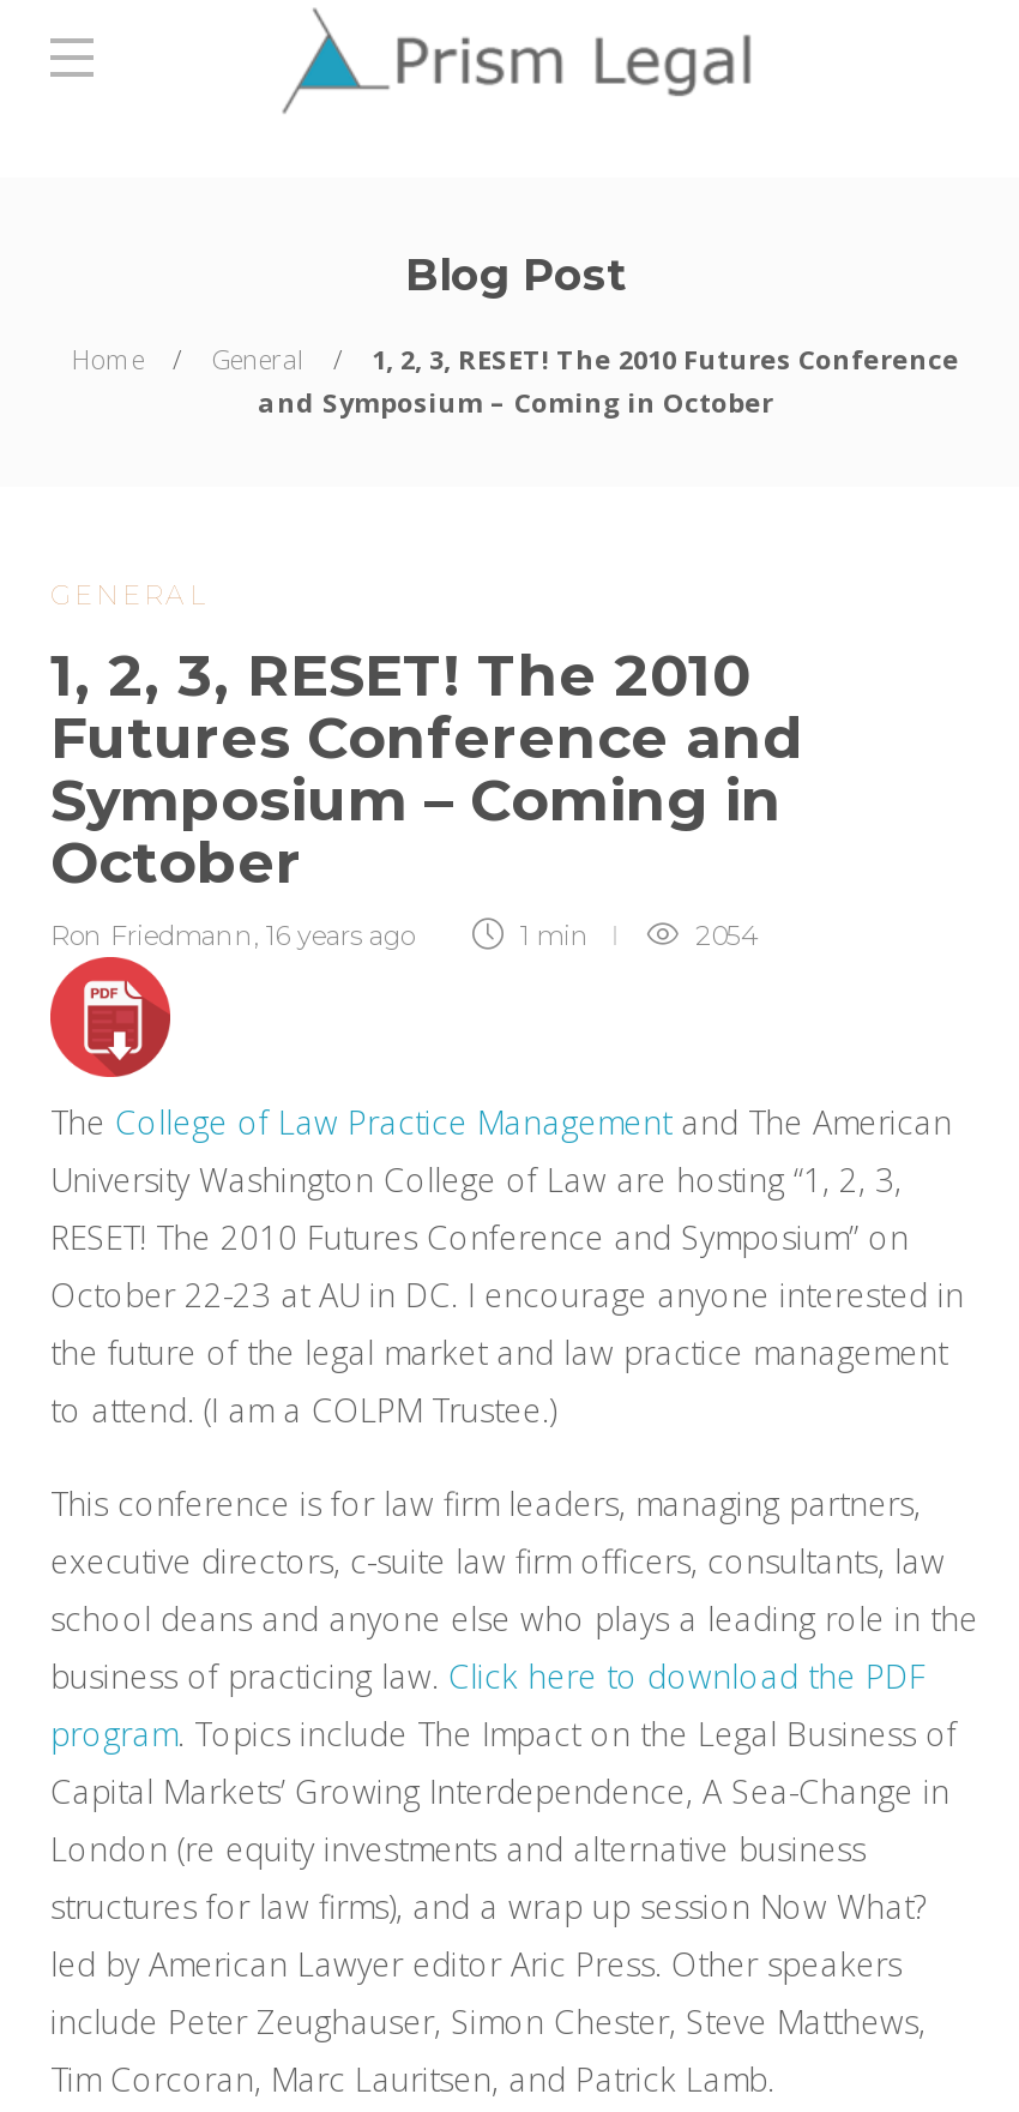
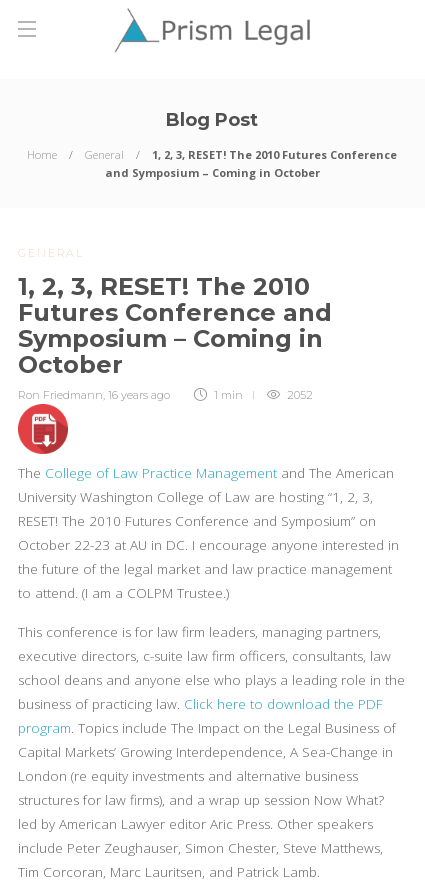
[688,919,760,952] 2054 -> [284,388,313,402] 2052

